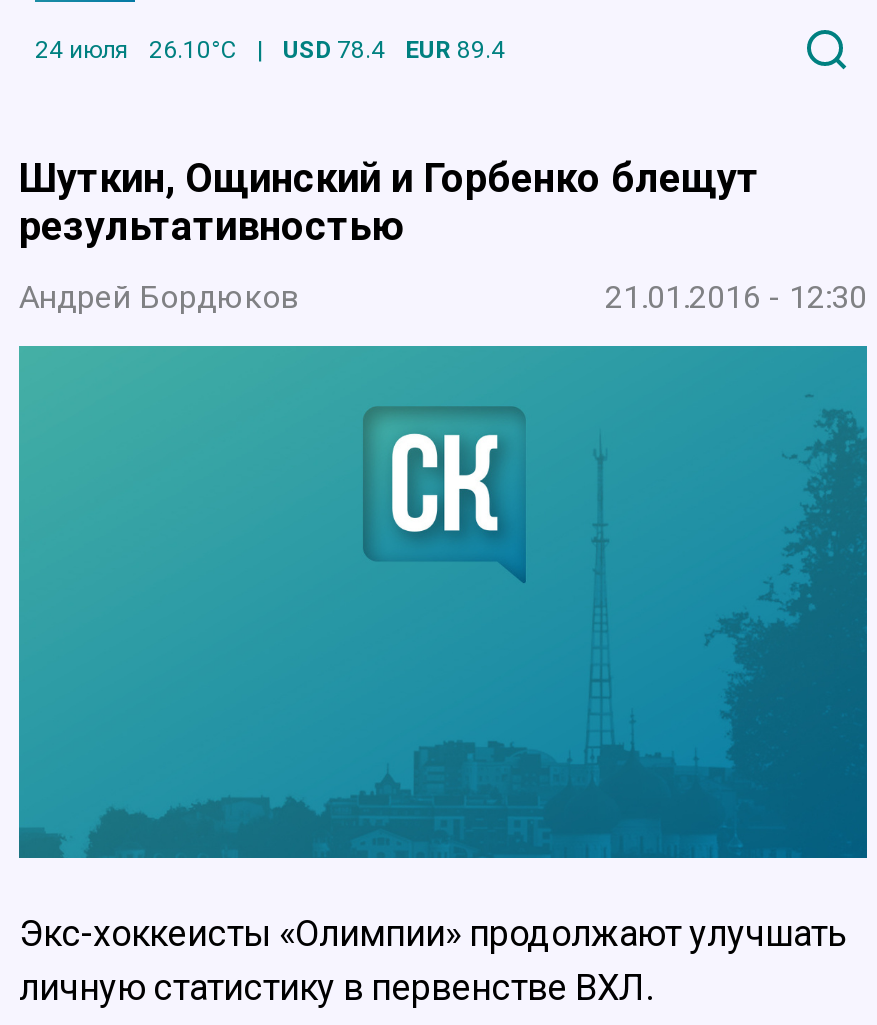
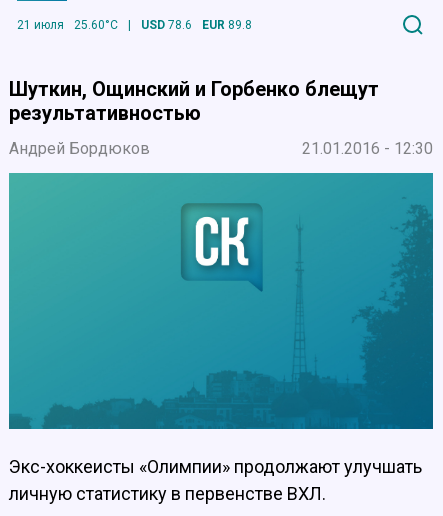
[35,35,237,63] 24 июля | 26.10°C -> [17,18,118,32] 21 июля | 25.60°C
[283,35,385,63] USD 78.4 -> [141,18,192,32] USD 78.6
[405,35,505,63] EUR 89.4 -> [202,18,252,32] EUR 89.8

